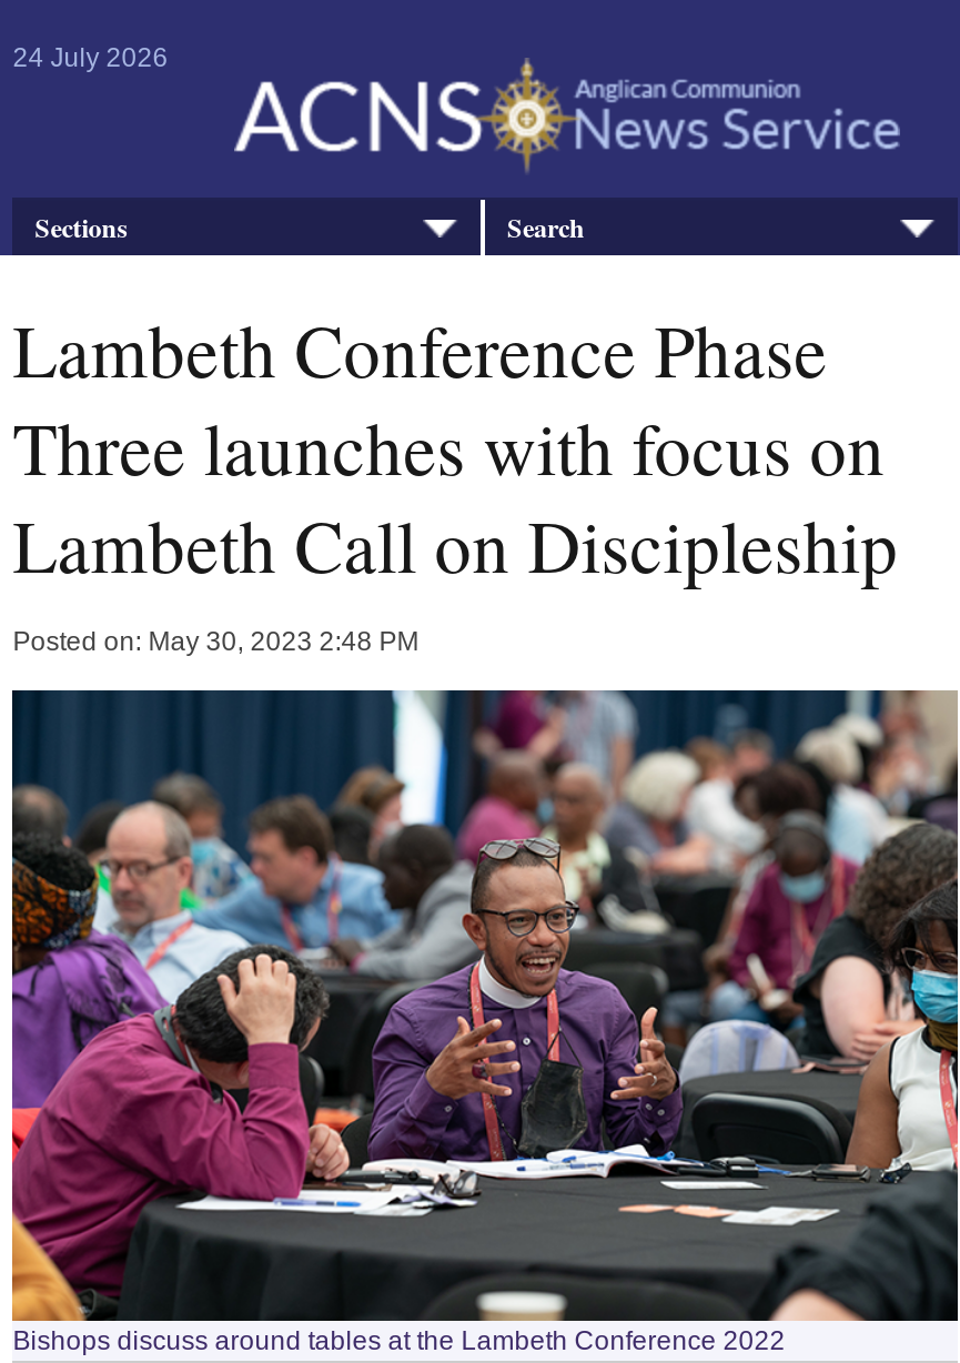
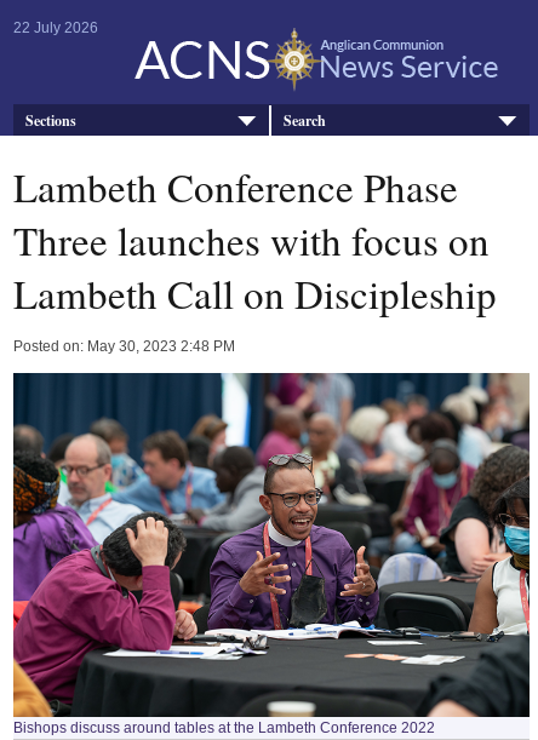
[13,42,168,73] 24 July 2026 -> [14,19,98,36] 22 July 2026

